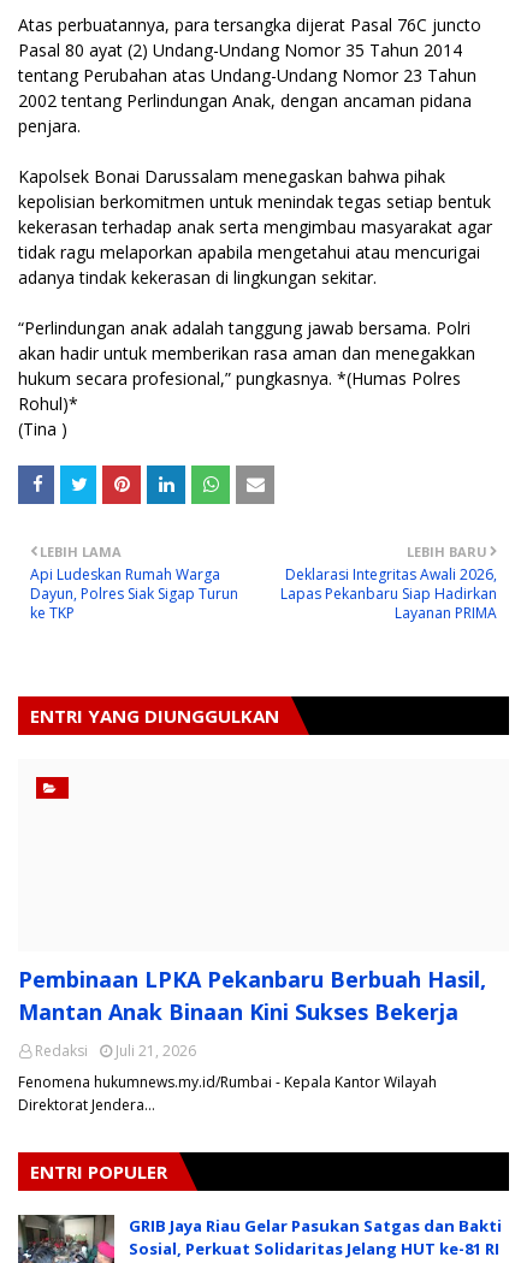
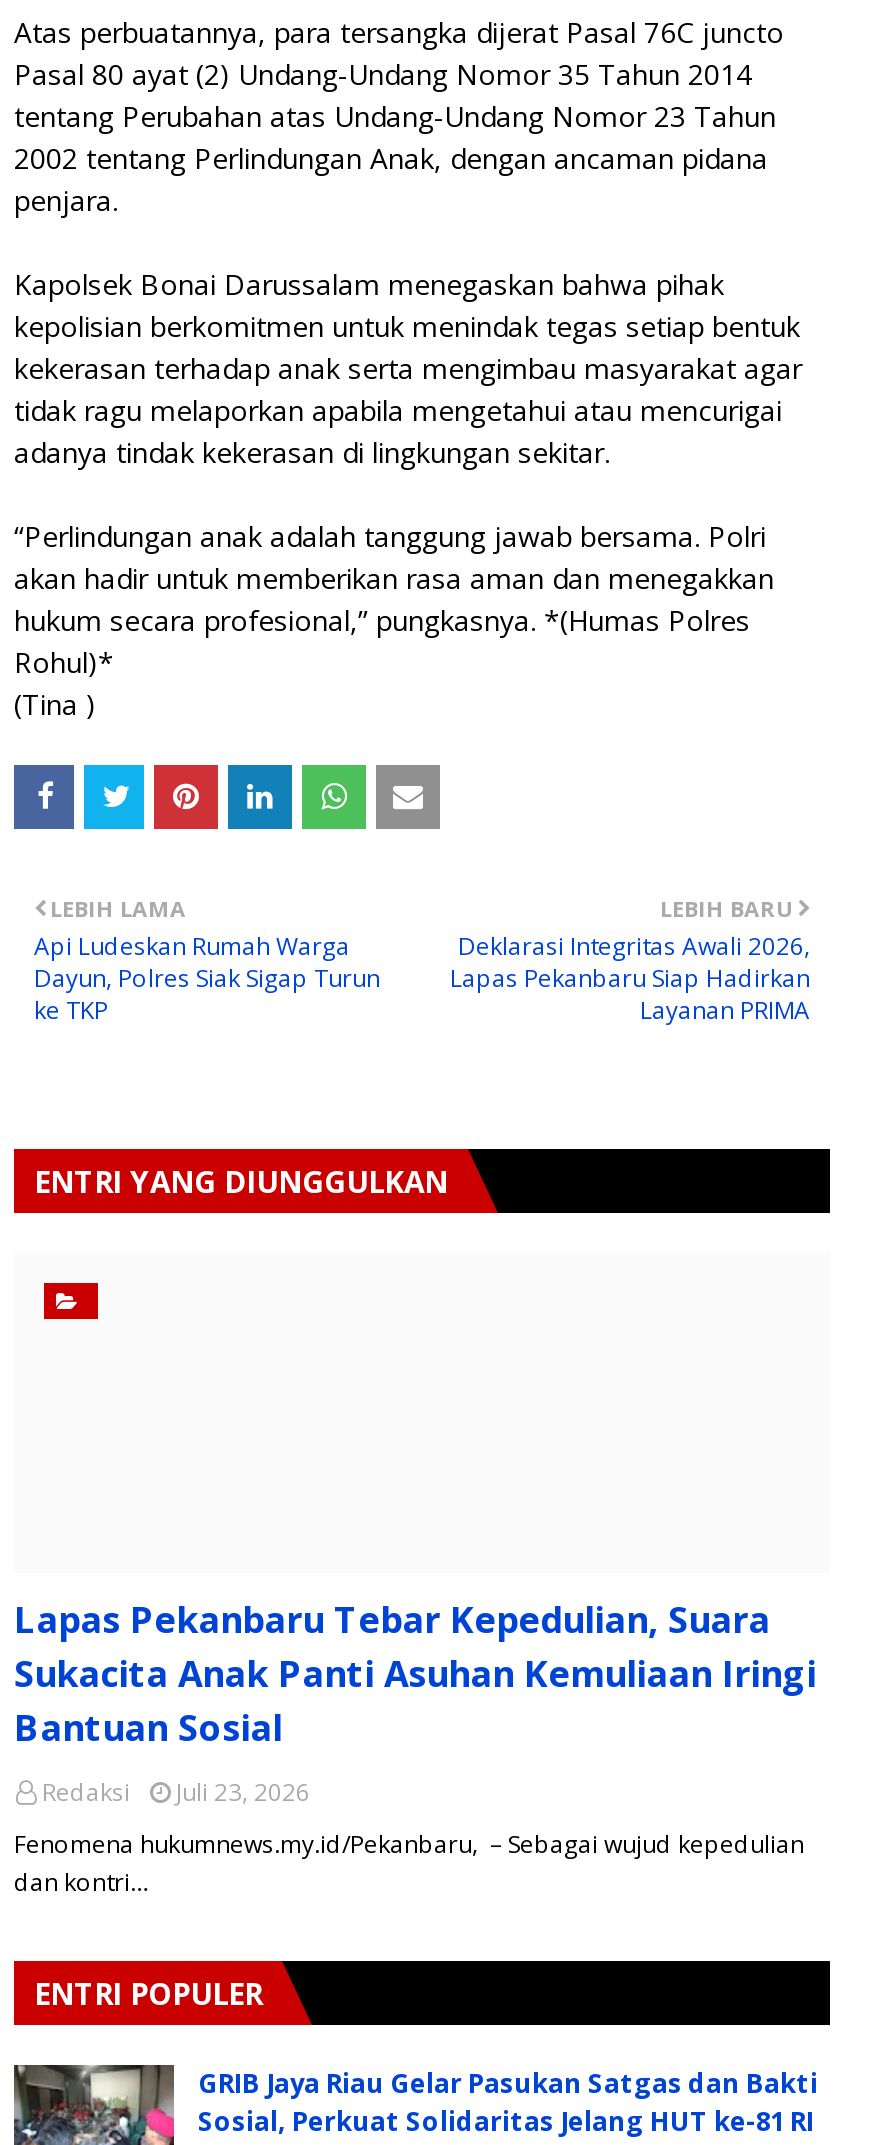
[18,965,486,1026] Pembinaan LPKA Pekanbaru Berbuah Hasil, | Mantan Anak Binaan Kini Sukses Bekerja -> [14,1595,816,1751] Lapas Pekanbaru Tebar Kepedulian, Suara | Sukacita Anak Panti Asuhan Kemuliaan Iringi | Bantuan Sosial
[35,1040,196,1061] Redaksi Juli 21, 2026 -> [42,1775,310,1809] Redaksi Juli 23, 2026
[18,1072,437,1115] Fenomena hukumnews.my.id/Rumbai - Kepala Kantor Wilayah | Direktorat Jendera… -> [14,1827,804,1899] Fenomena hukumnews.my.id/Pekanbaru, – Sebagai wujud kepedulian | dan kontri…

